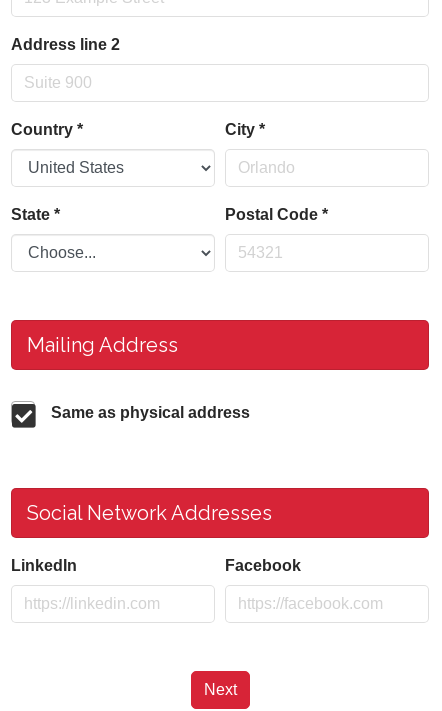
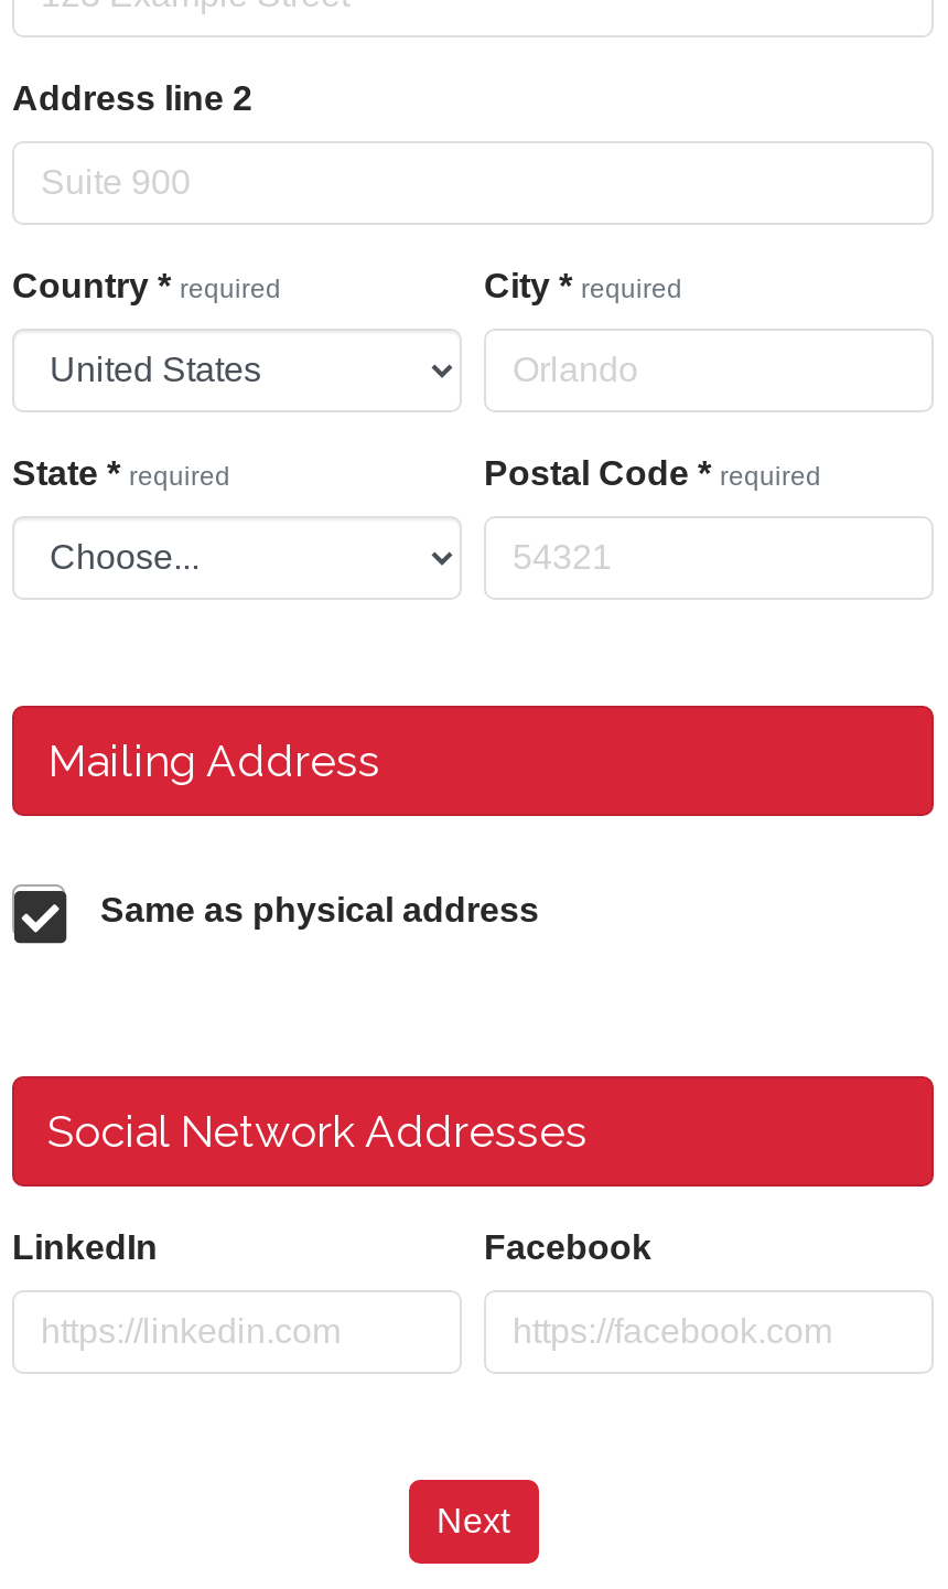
[11,121,265,138] Country * | City * -> [12,266,682,303] Country * required | City * required
[11,206,328,223] State * | Postal Code * -> [12,453,821,491] State * required | Postal Code * required

